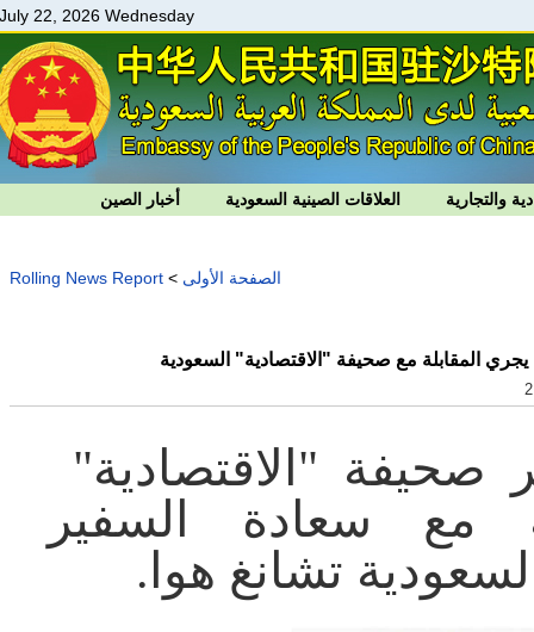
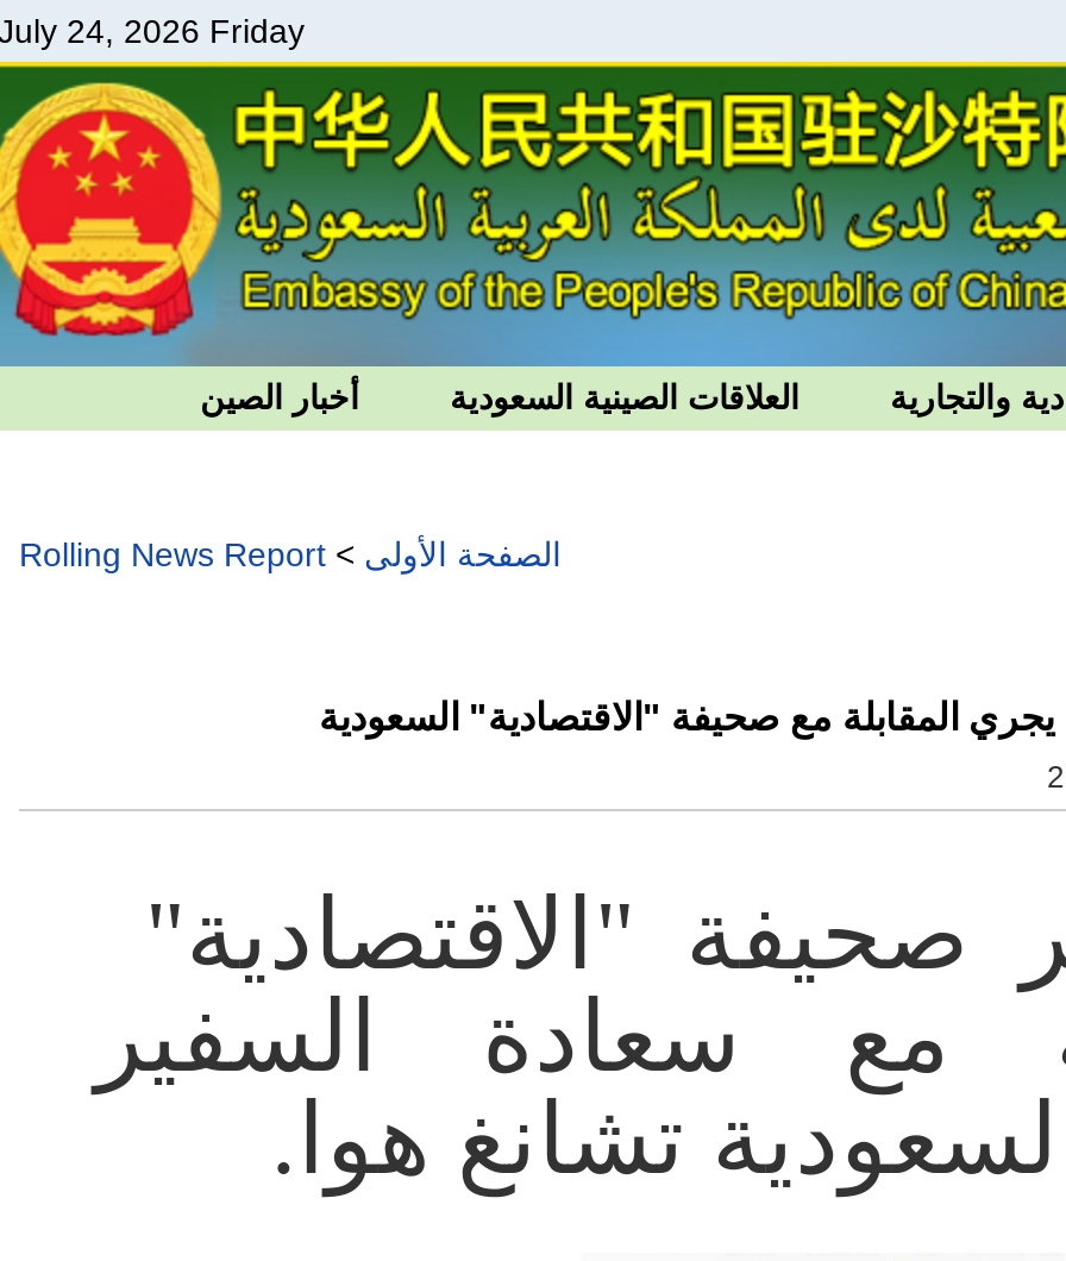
[12,6,207,25] July 22, 2026 Wednesday -> [24,12,331,50] July 24, 2026 Friday

